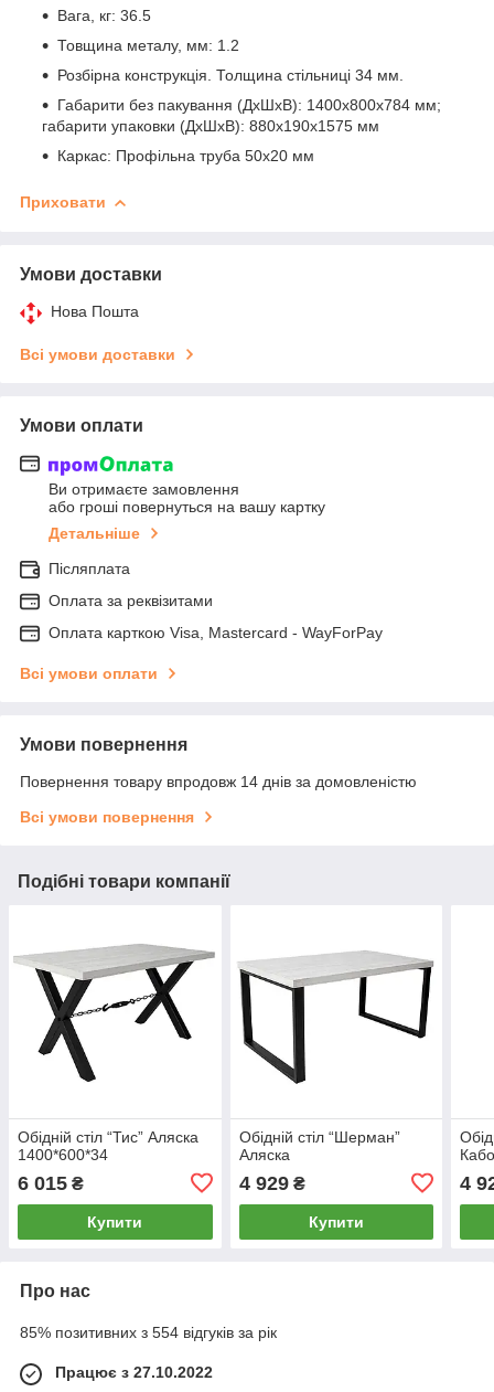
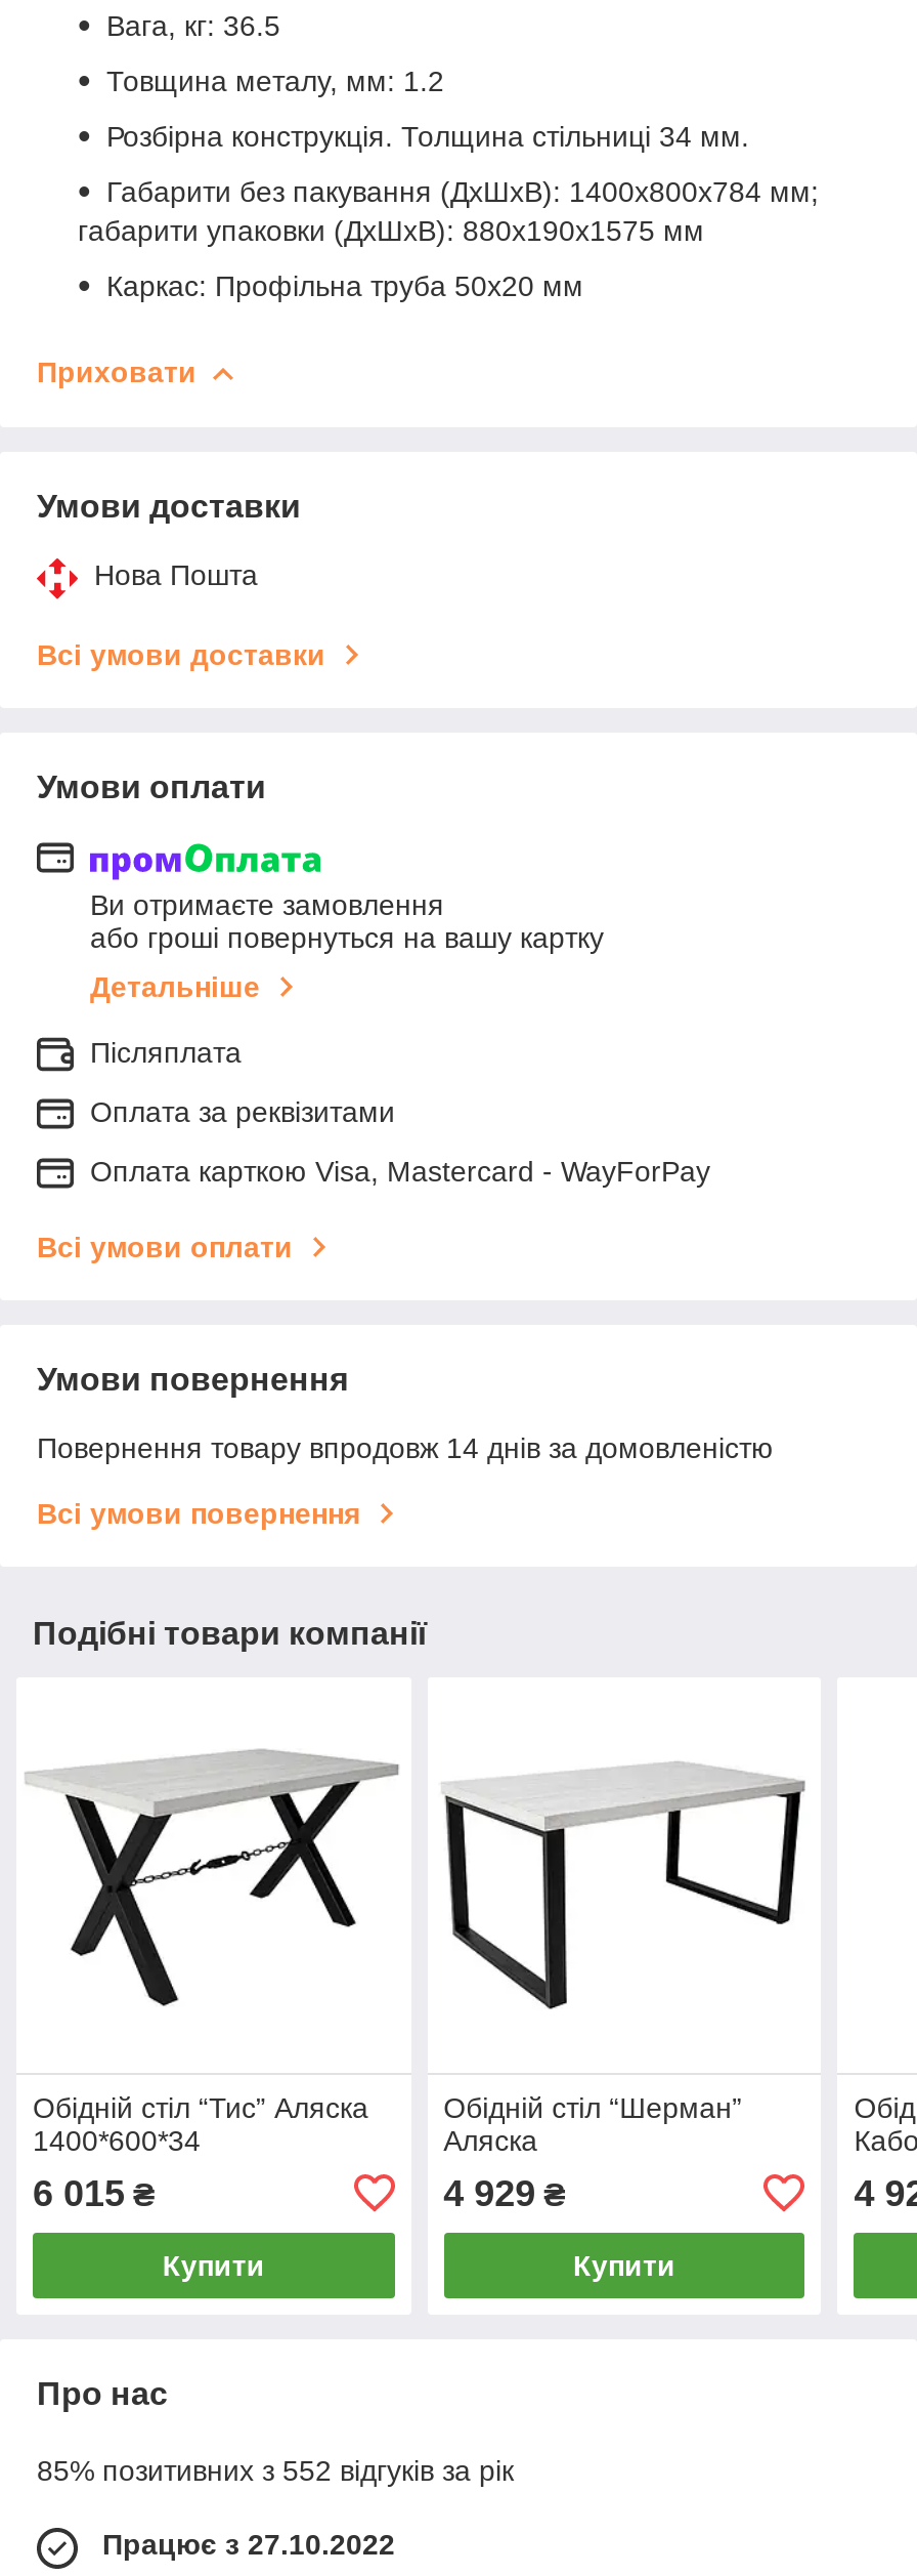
[20,1323,277,1341] 85% позитивних з 554 відгуків за рік -> [37,2454,514,2486] 85% позитивних з 552 відгуків за рік

